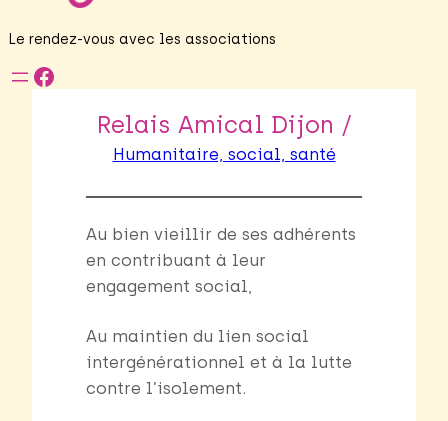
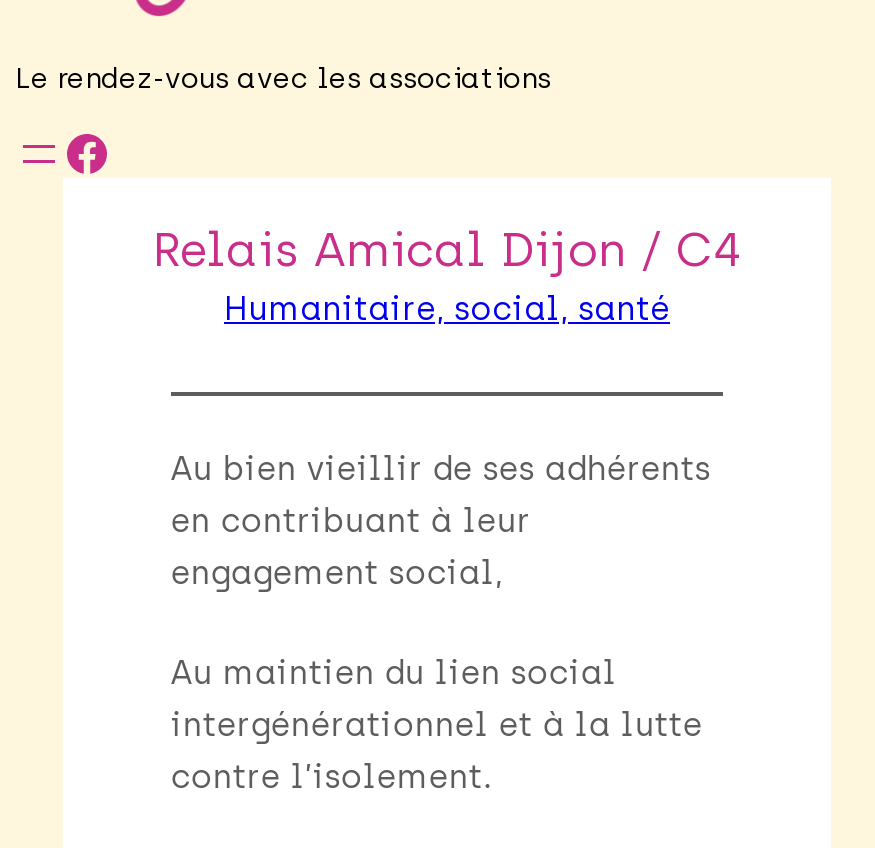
[96,111,351,139] Relais Amical Dijon / -> [152,223,742,279] Relais Amical Dijon / C4

